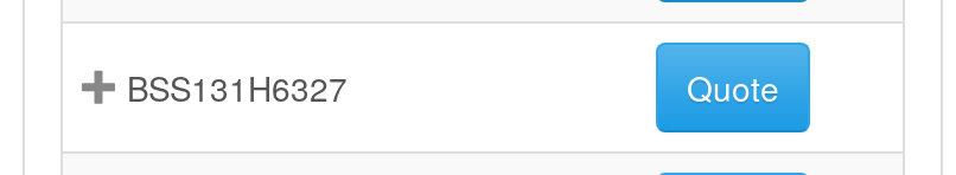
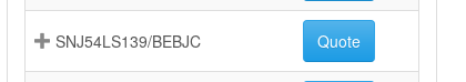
[127,64,348,111] BSS131H6327 -> [55,30,201,52] SNJ54LS139/BEBJC

